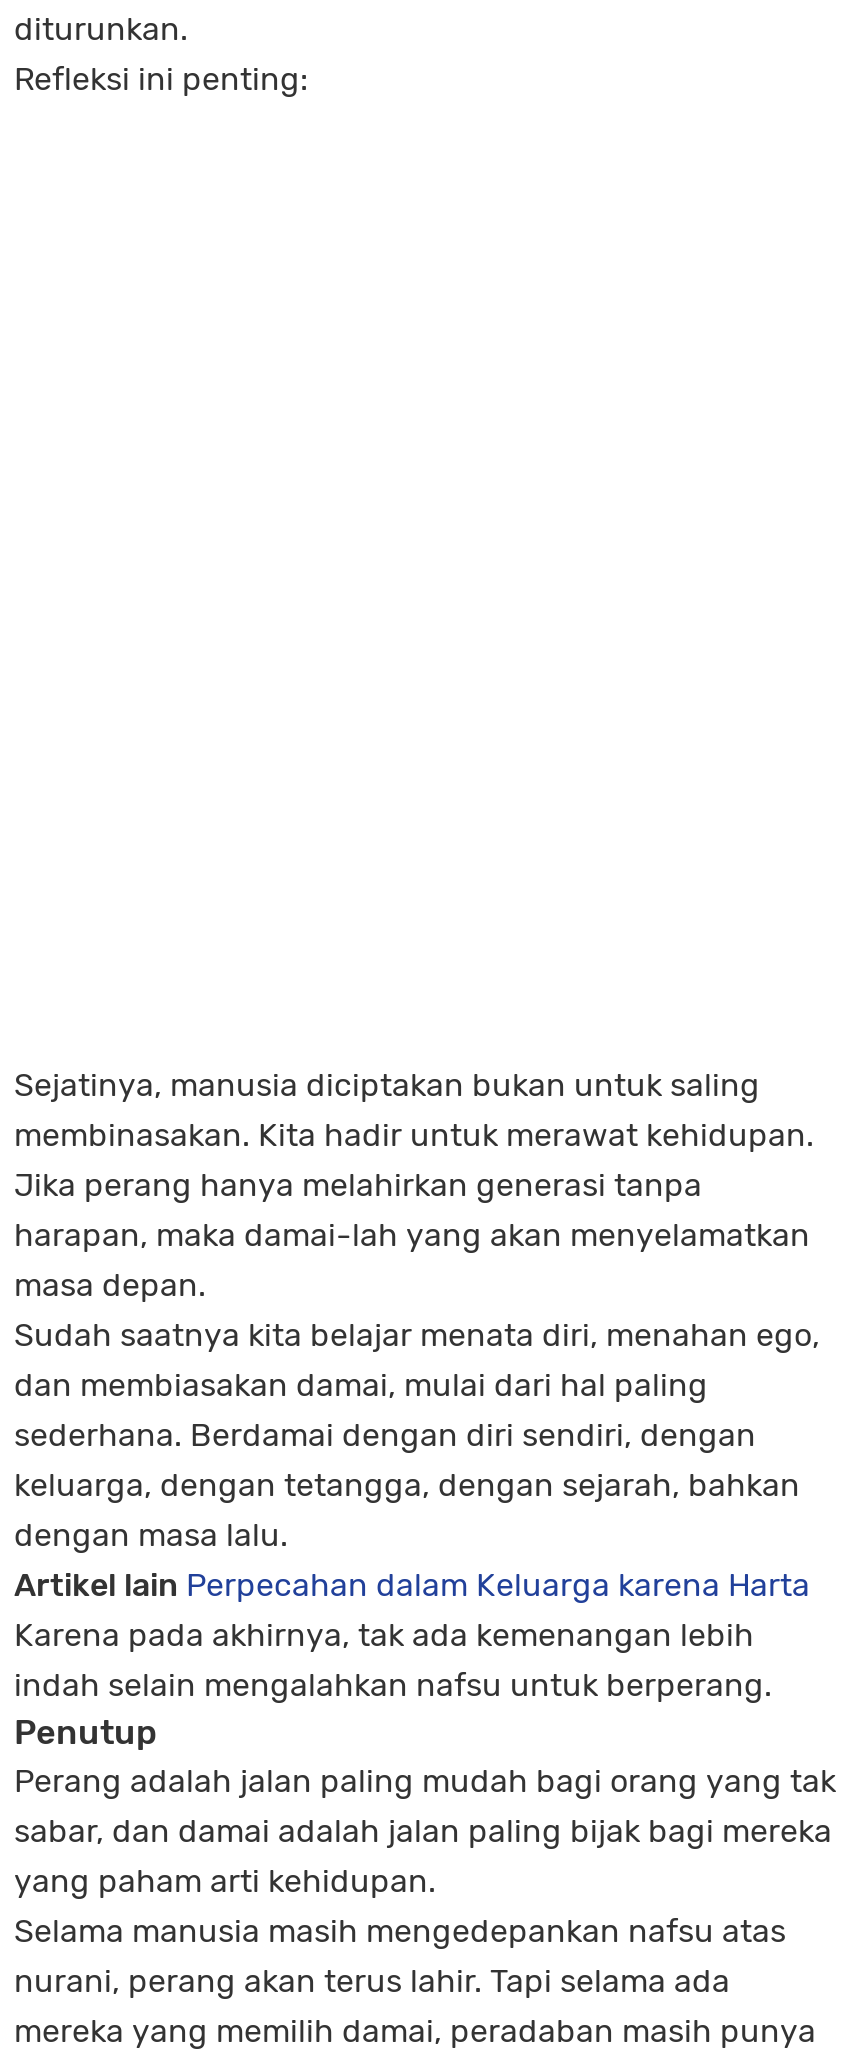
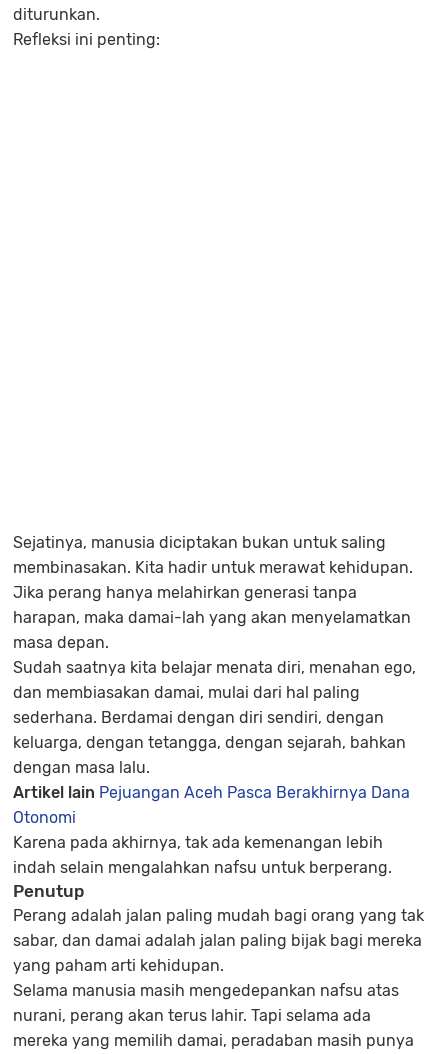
[14,1565,810,1603] Artikel lain Perpecahan dalam Keluarga karena Harta -> [13,782,410,826] Artikel lain Pejuangan Aceh Pasca Berakhirnya Dana | Otonomi

